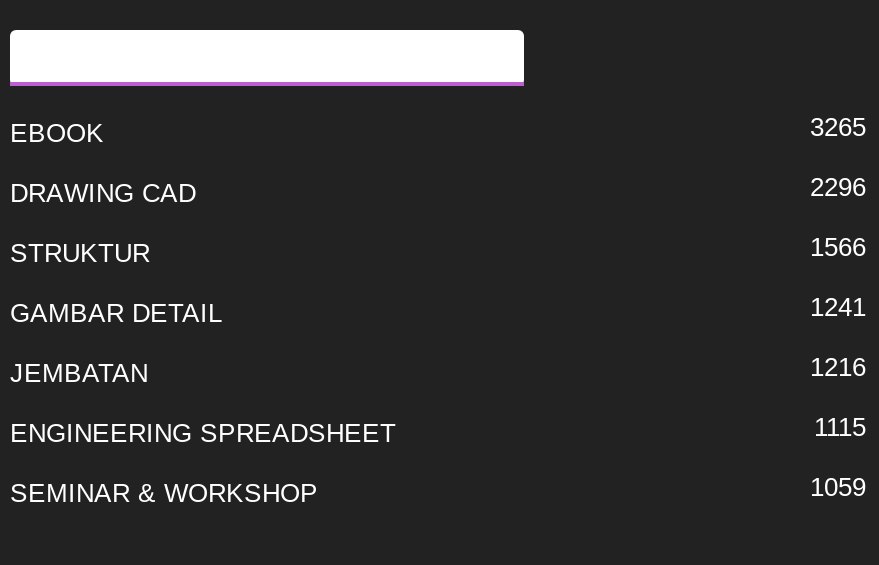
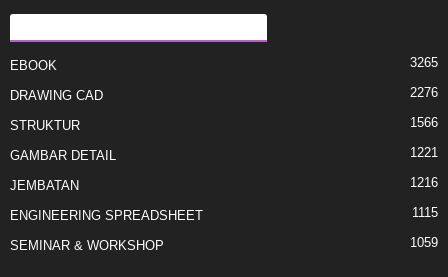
[810,172,866,202] 2296 -> [410,84,438,99] 2276
[810,292,866,322] 1241 -> [410,144,438,159] 1221

